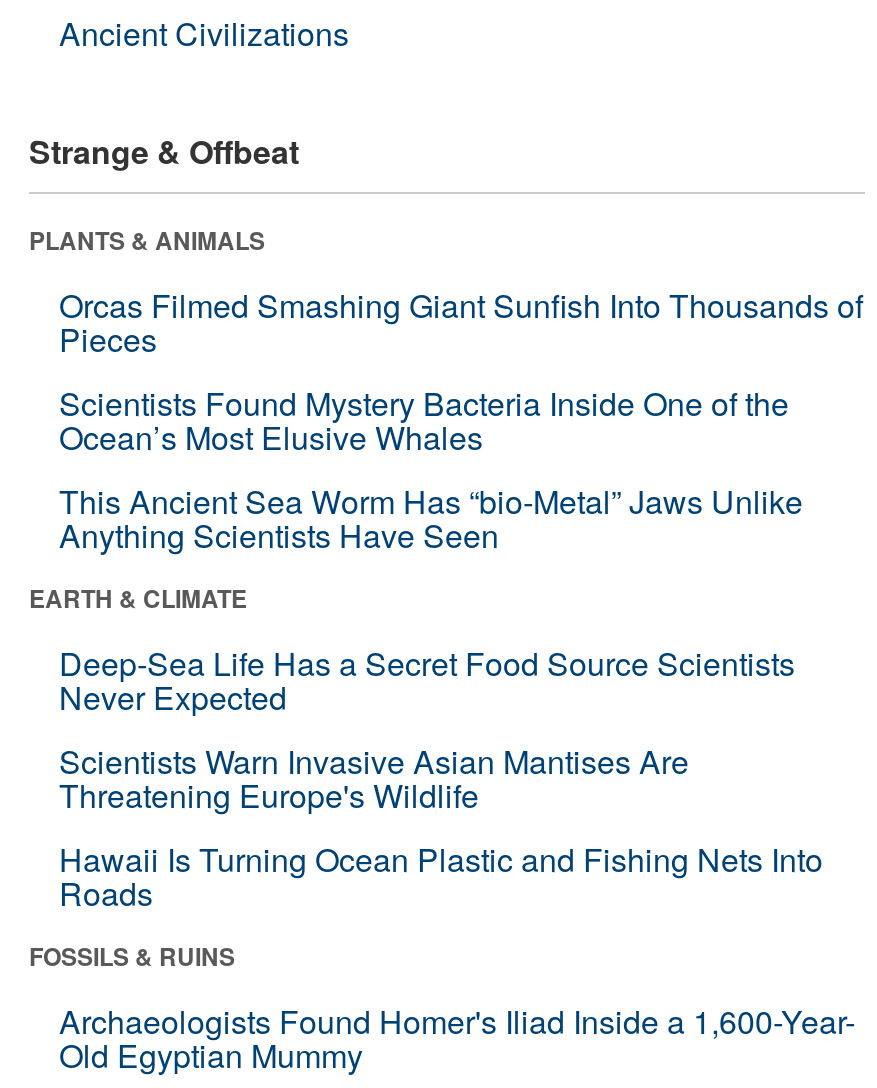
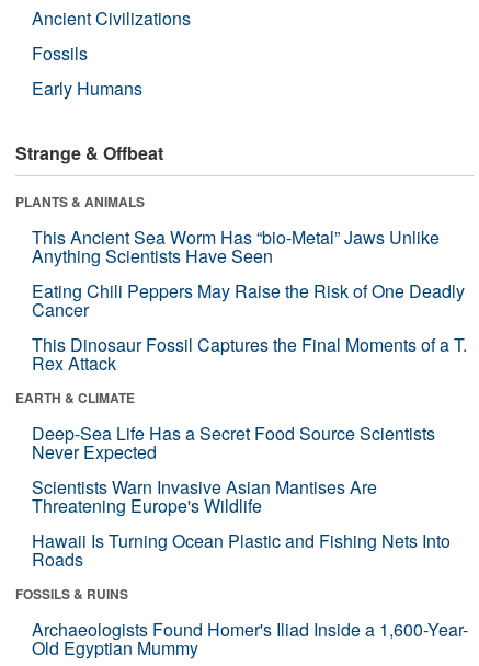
none -> [32,40,142,101] Fossils | Early Humans
[59,282,863,460] Orcas Filmed Smashing Giant Sunfish Into Thousands of | Pieces | Scientists Found Mystery Bacteria Inside One of the | Ocean’s Most Elusive Whales -> none
moved [59,478,803,558] -> [32,224,440,268]: This Ancient Sea Worm Has “bio-Metal” Jaws Unlike | Anything Scientists Have Seen
none -> [32,278,467,376] Eating Chili Peppers May Raise the Risk of One Deadly | Cancer | This Dinosaur Fossil Captures the Final Moments of a T. | Rex Attack

